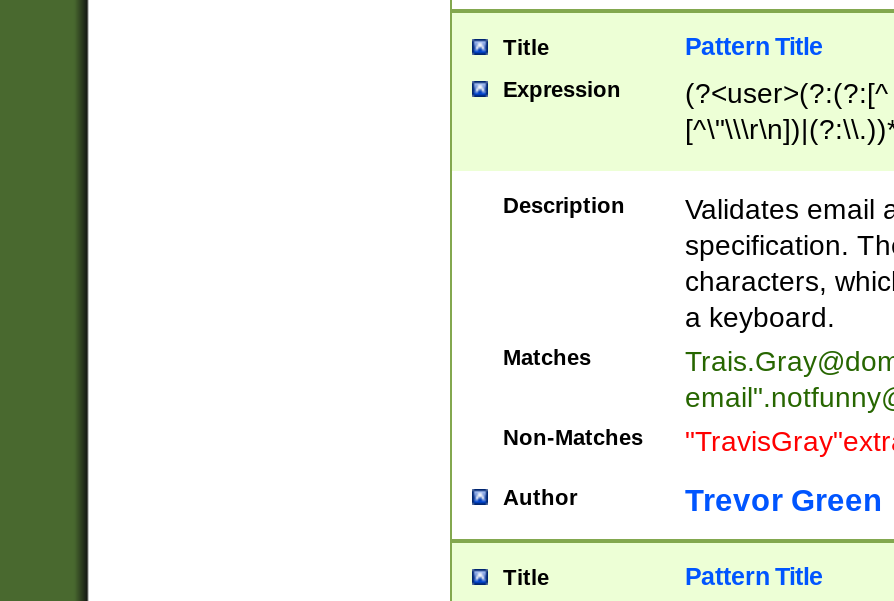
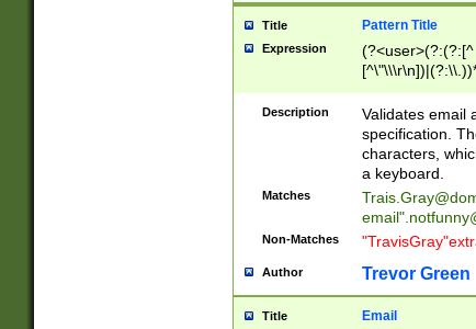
[685,563,823,591] Pattern Title -> [361,308,396,324] Email

